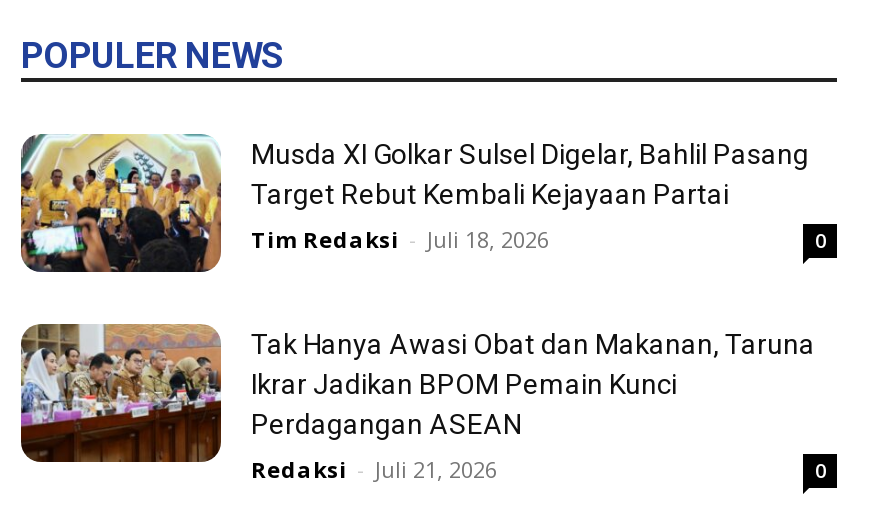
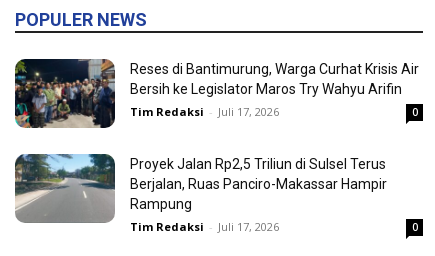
[19,132,809,274] [image] | Musda XI Golkar Sulsel Digelar, Bahlil Pasang | Target Rebut Kembali Kejayaan Partai | Tim Redaksi - Juli 18, 2026 -> [14,58,419,129] [image] | Reses di Bantimurung, Warga Curhat Krisis Air | Bersih ke Legislator Maros Try Wahyu Arifin | Tim Redaksi - Juli 17, 2026
[19,322,815,485] [image] | Tak Hanya Awasi Obat dan Makanan, Taruna | Ikrar Jadikan BPOM Pemain Kunci | Perdagangan ASEAN | Redaksi - Juli 21, 2026 -> [15,153,387,234] [image] | Proyek Jalan Rp2,5 Triliun di Sulsel Terus | Berjalan, Ruas Panciro-Makassar Hampir | Rampung | Tim Redaksi - Juli 17, 2026

